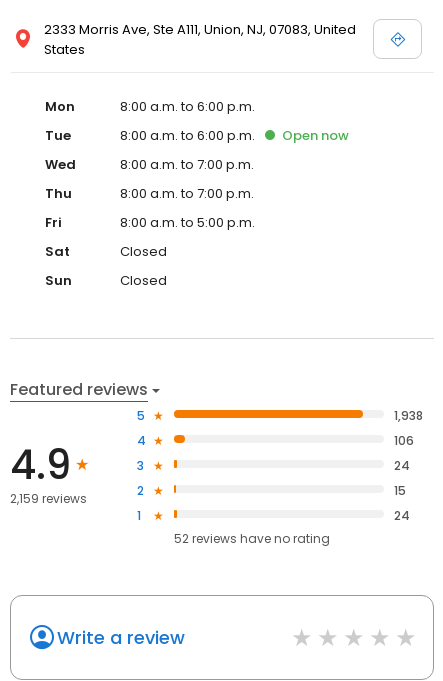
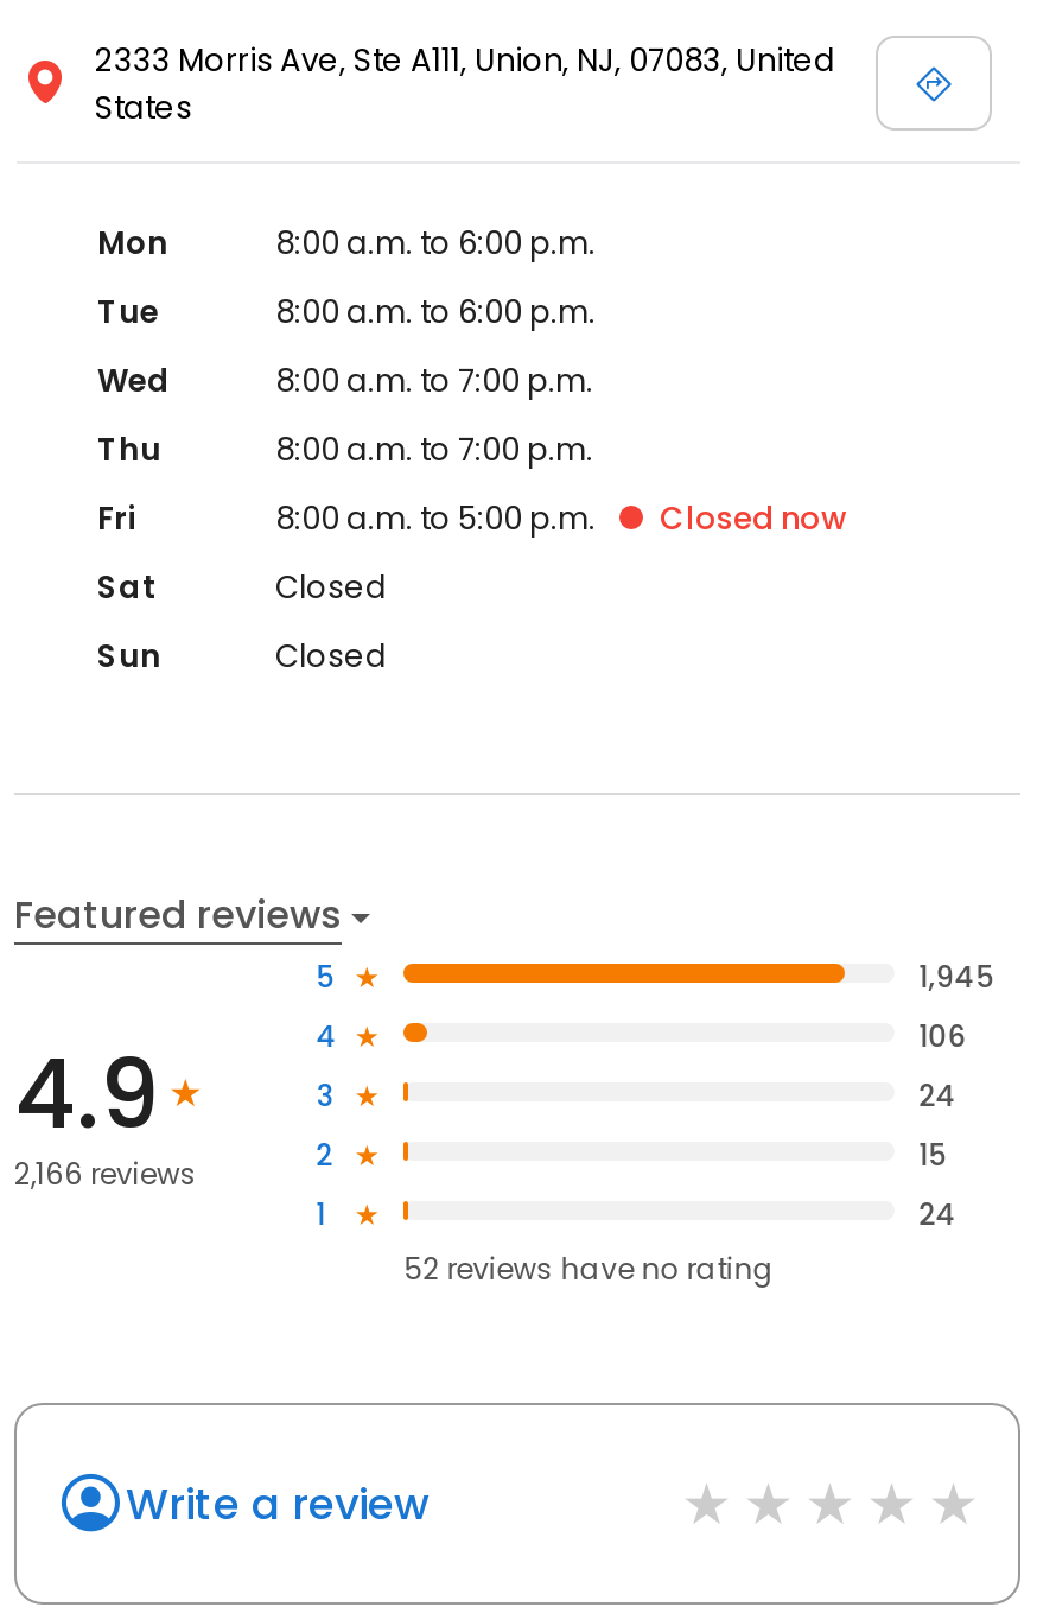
[282,126,349,145] Open now -> none
none -> [660,497,847,542] Closed now
[394,407,423,424] 1,938 -> [919,956,995,996] 1,945
[10,490,87,507] 2,159 reviews -> [14,1153,197,1193] 2,166 reviews

